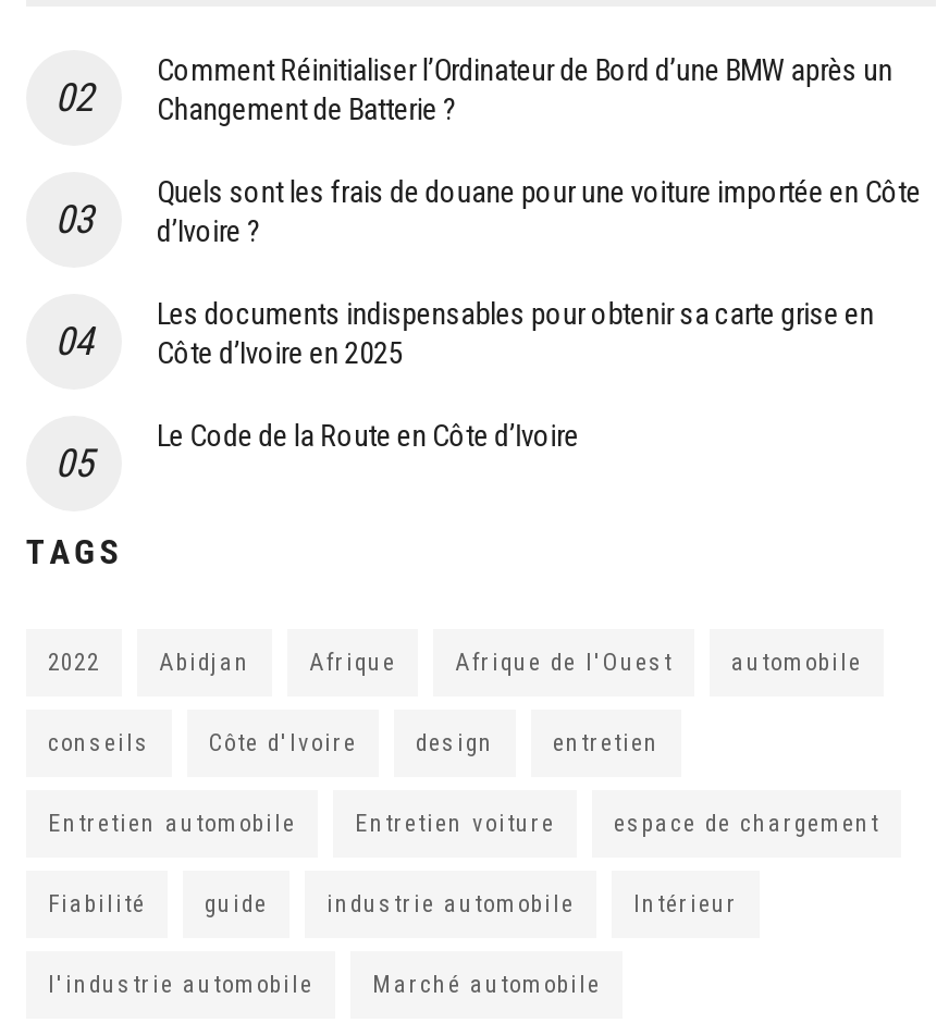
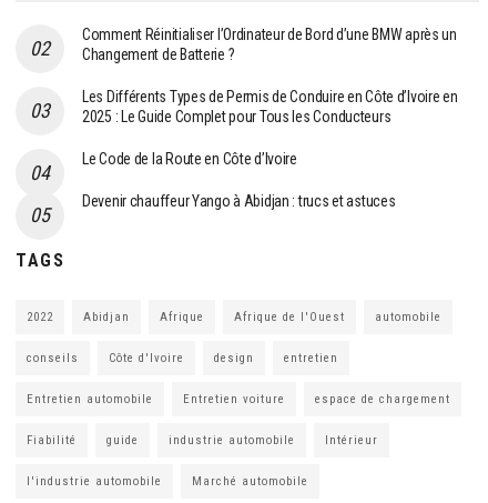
[157,175,921,371] Quels sont les frais de douane pour une voiture importée en Côte | d’Ivoire ? | Les documents indispensables pour obtenir sa carte grise en | Côte d’Ivoire en 2025 -> [82,88,458,126] Les Différents Types de Permis de Conduire en Côte d’Ivoire en | 2025 : Le Guide Complet pour Tous les Conducteurs
moved [157,419,579,454] -> [82,150,297,168]: Le Code de la Route en Côte d’Ivoire
none -> [82,193,395,210] Devenir chauffeur Yango à Abidjan : trucs et astuces

